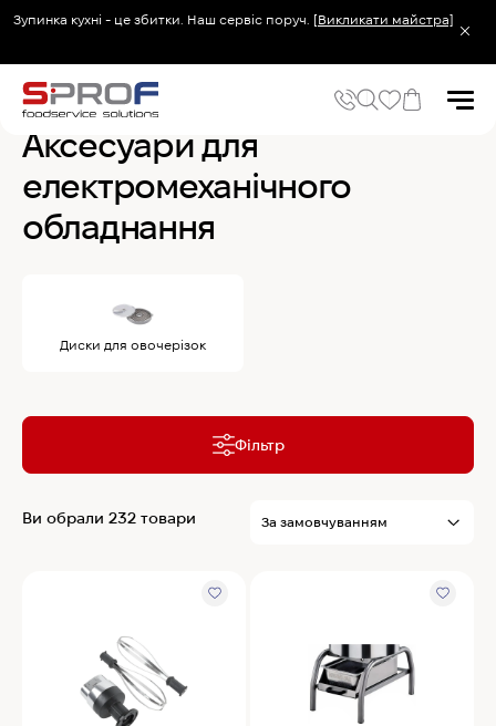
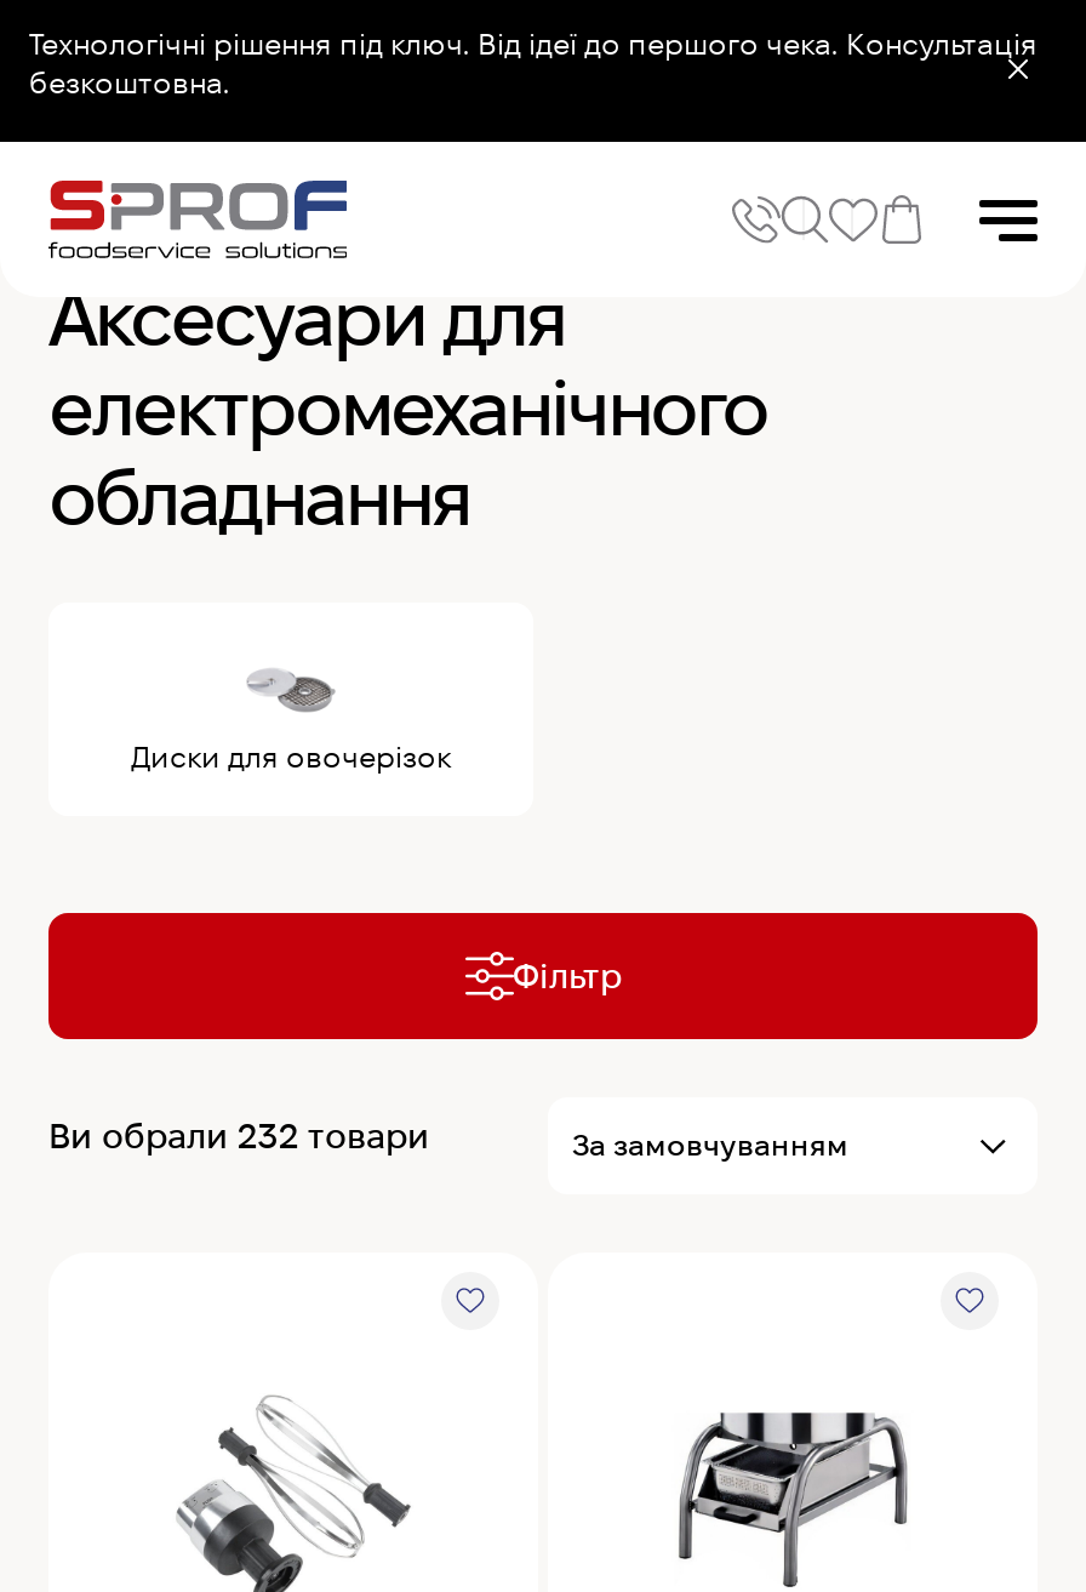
[13,12,454,27] Зупинка кухні - це збитки. Наш сервіс поруч. [Викликати майстра] -> [29,28,1038,98] Технологічні рішення під ключ. Від ідеї до першого чека. Консультація | безкоштовна.

